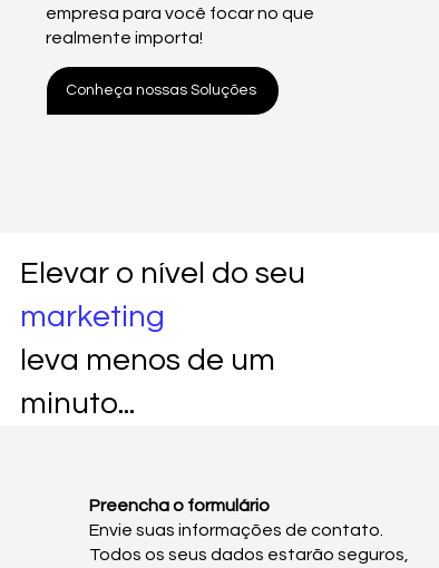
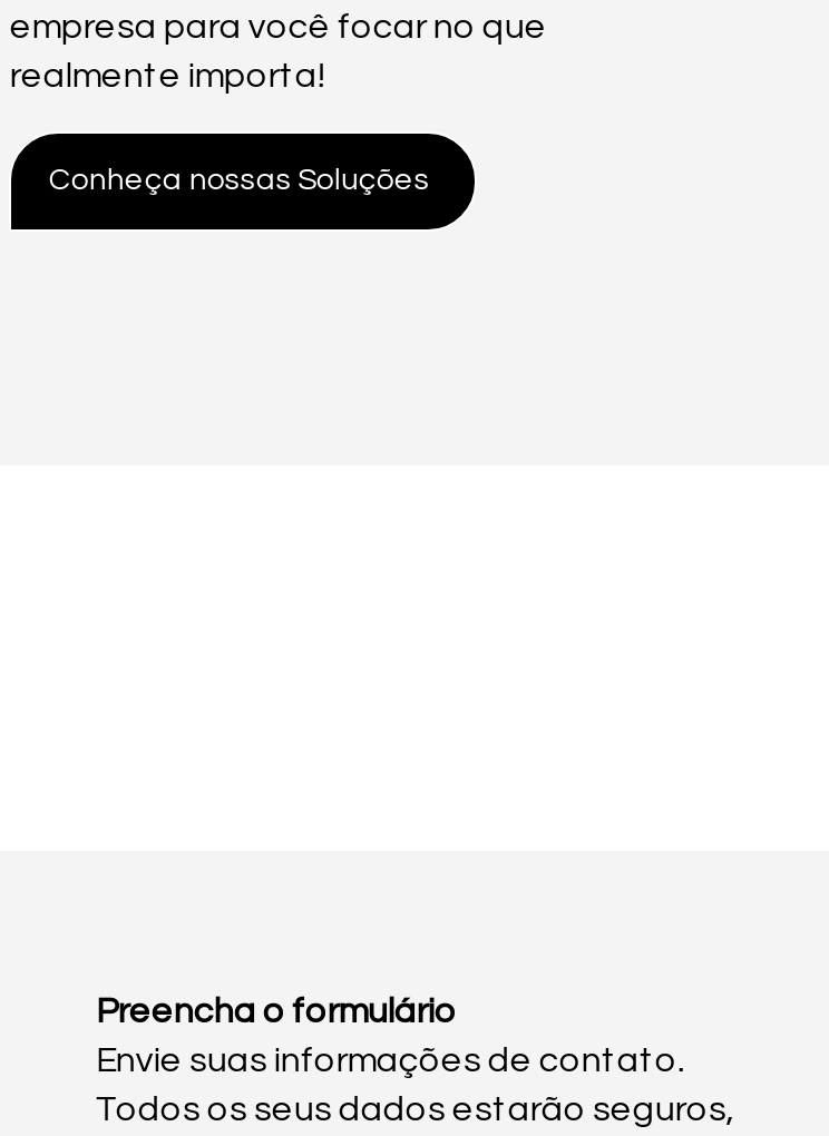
[20,257,305,420] Elevar o nível do seu | marketing | leva menos de um | minuto... -> none

